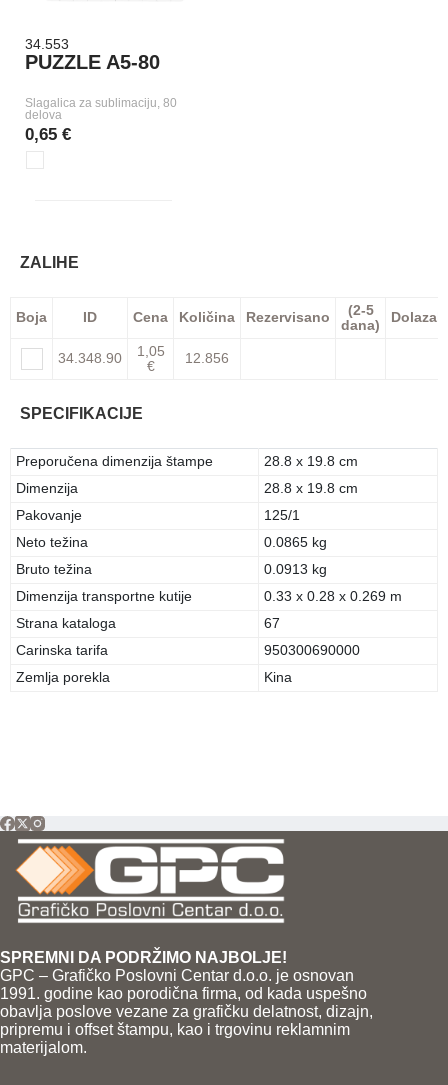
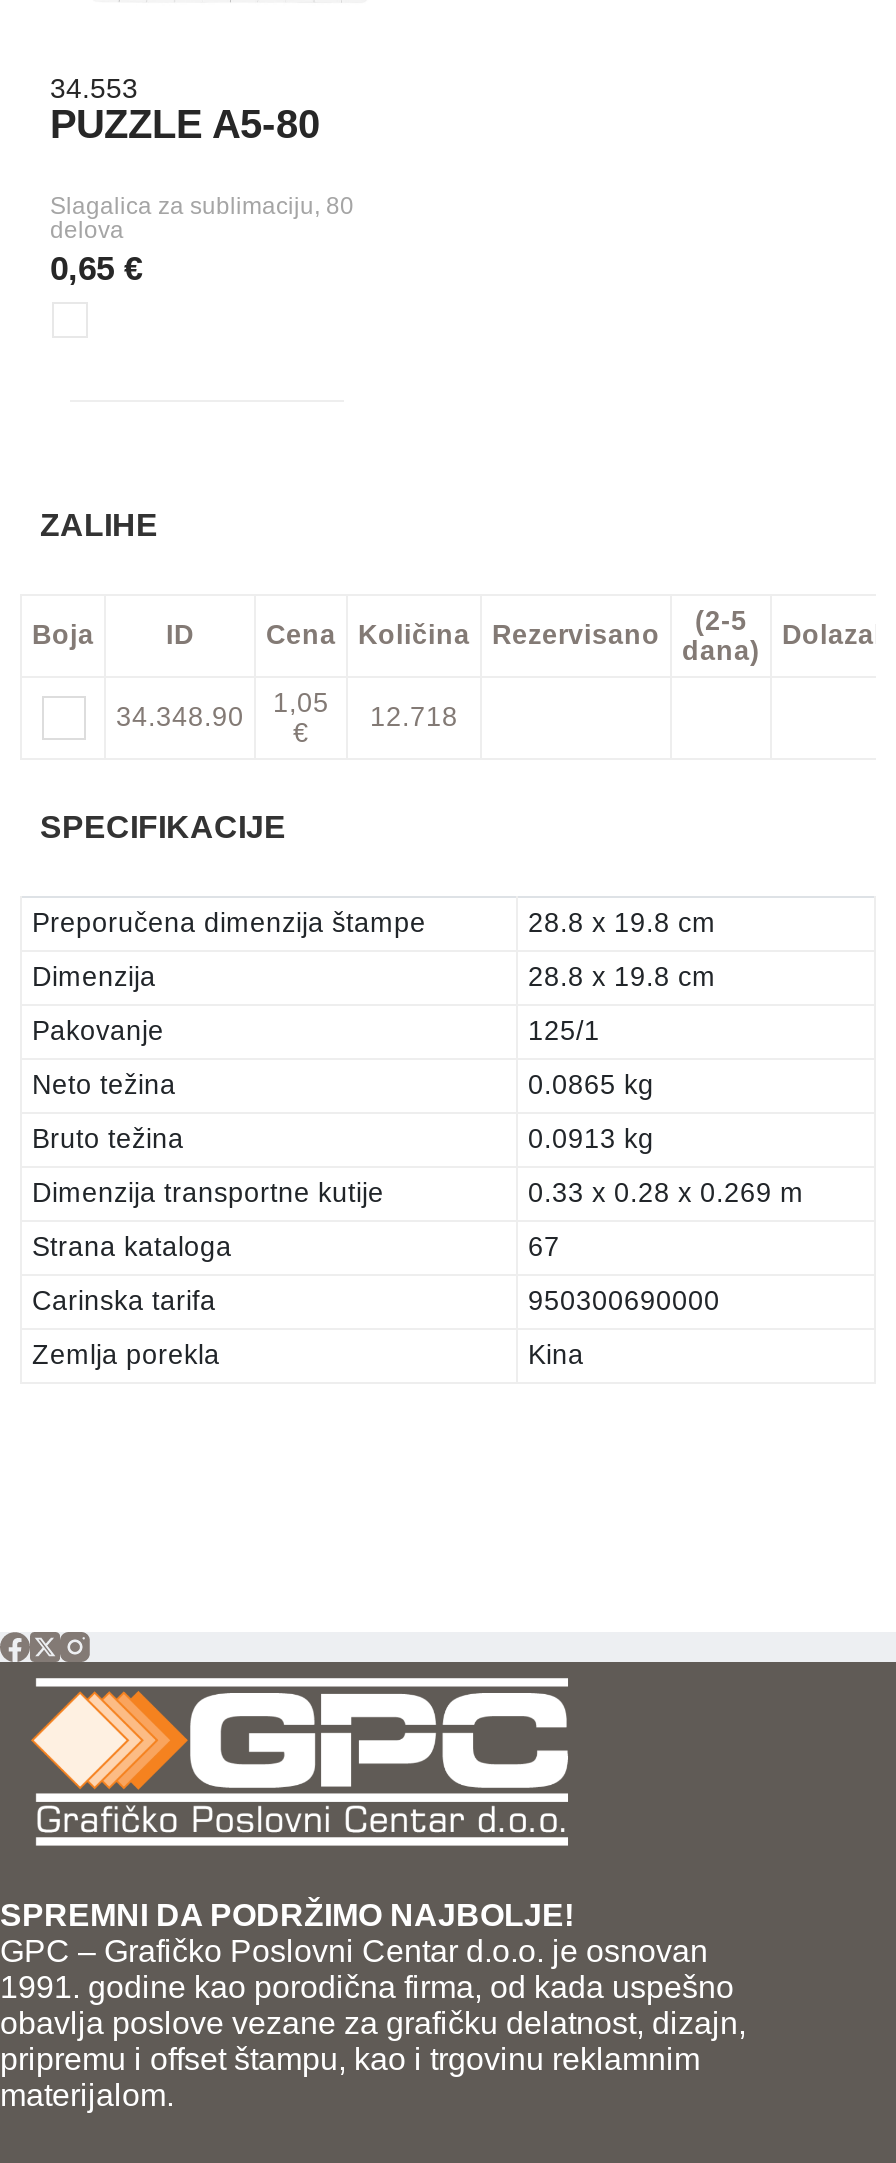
[58,344,229,366] 34.348.90 1,05 12.856 -> [116,687,458,731] 34.348.90 1,05 12.718

